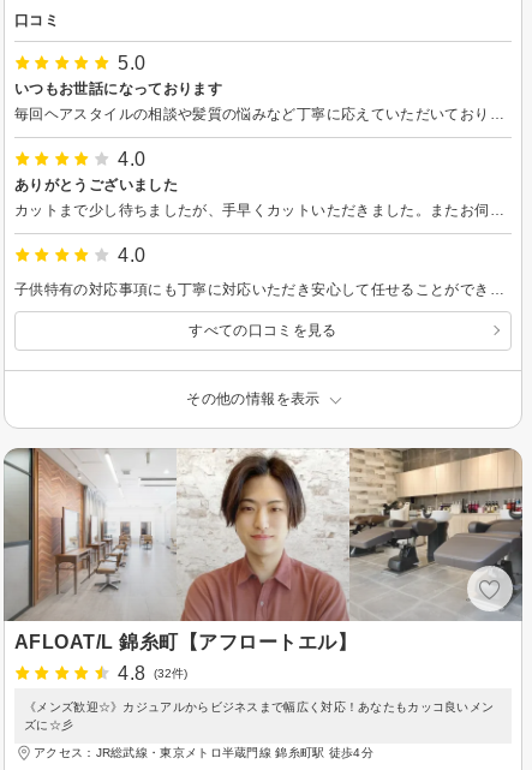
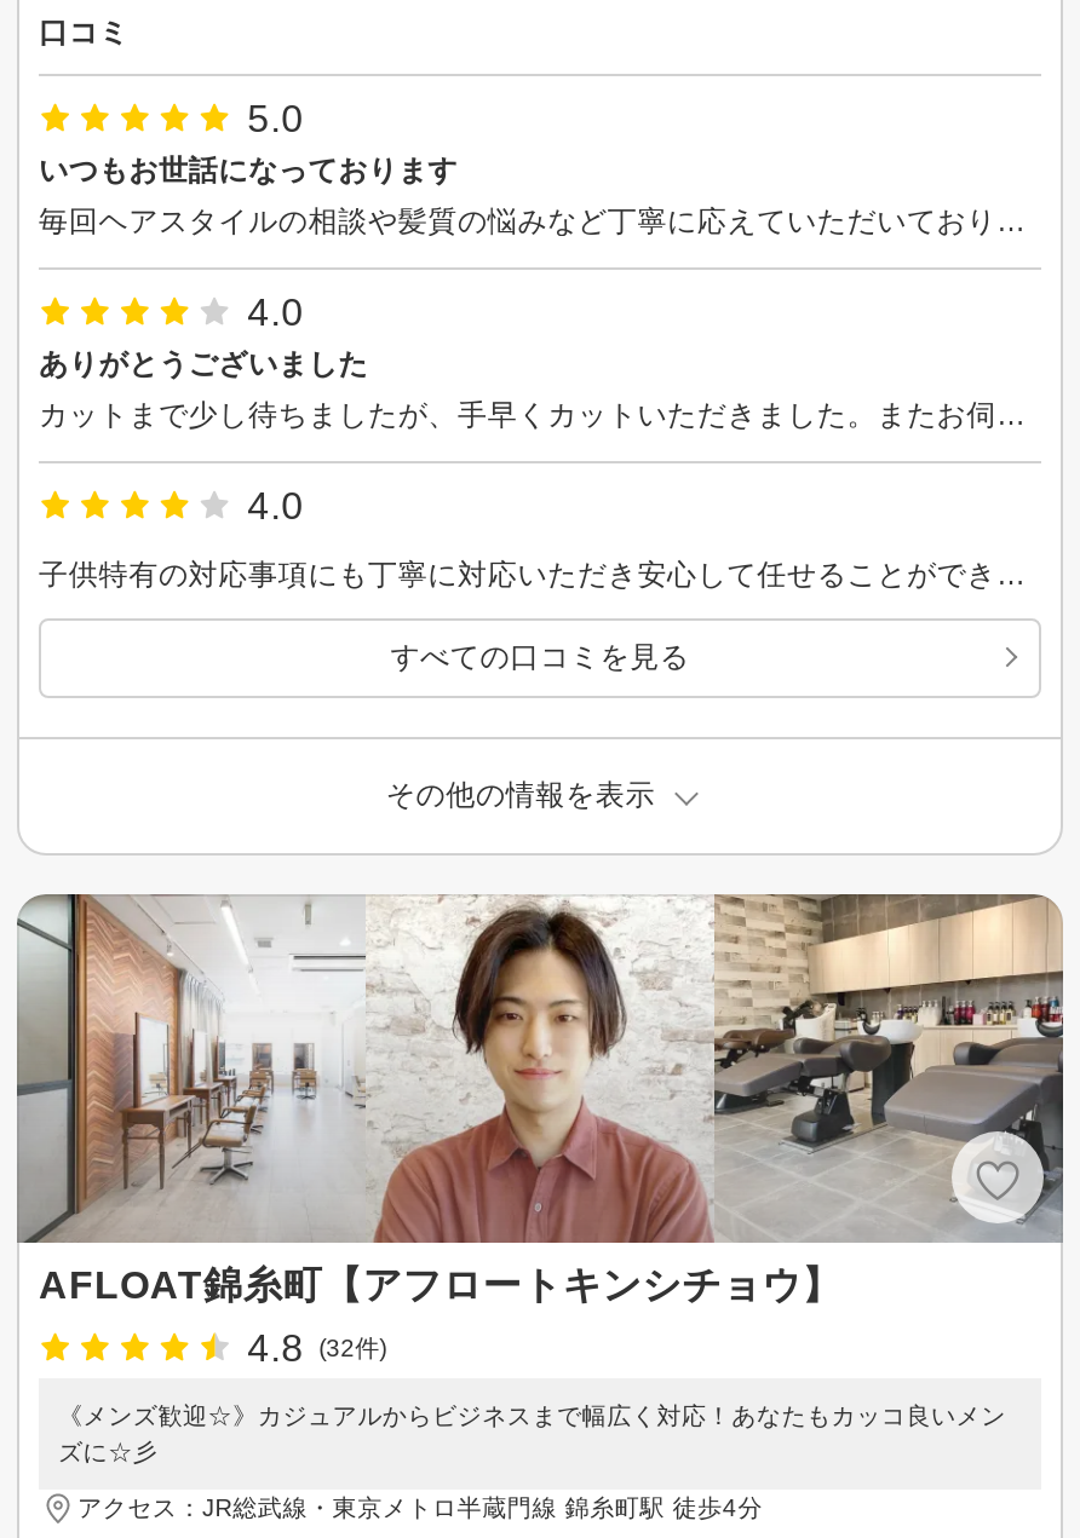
[14,632,357,652] AFLOAT/L 錦糸町【アフロートエル】 -> [39,1264,842,1305] AFLOAT錦糸町【アフロートキンシチョウ】

